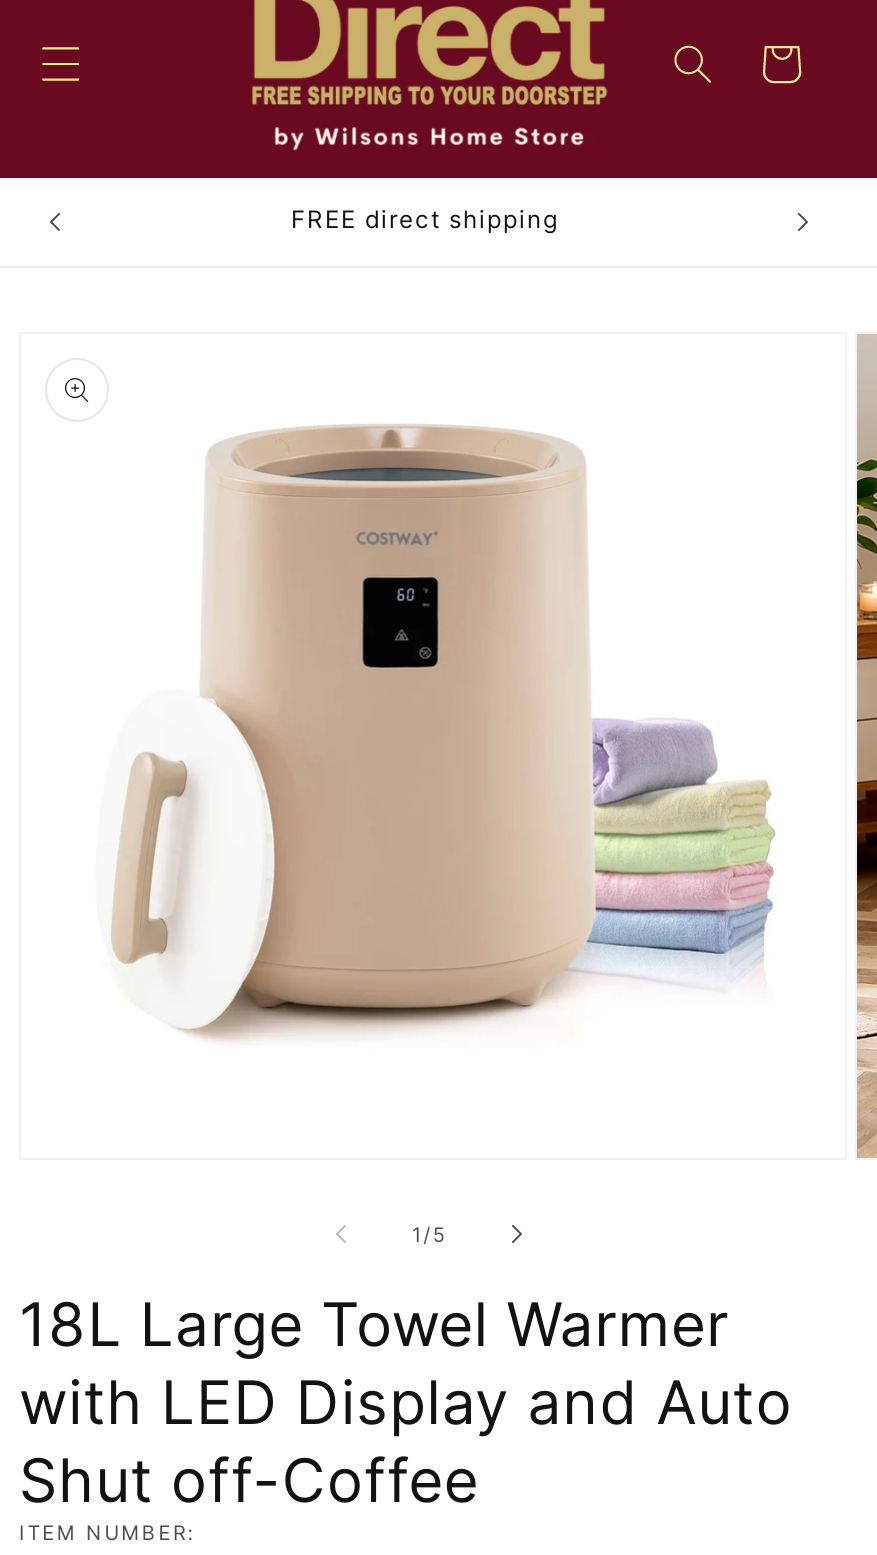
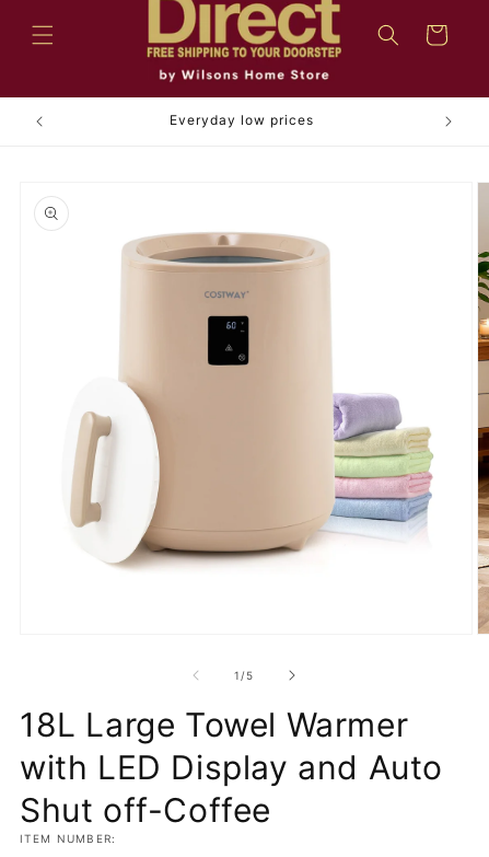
[291,204,559,234] FREE direct shipping -> [170,112,314,128] Everyday low prices

